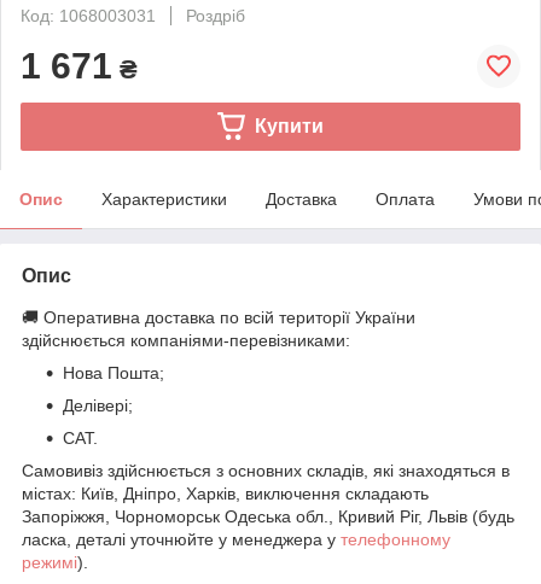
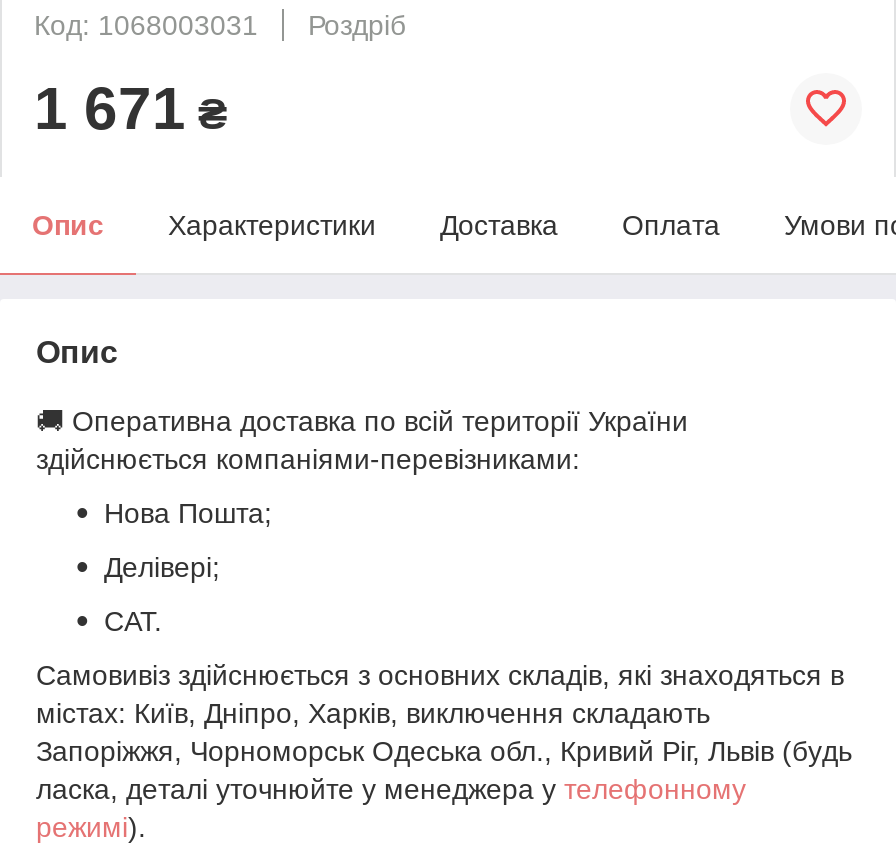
[255,116,324,136] Купити -> none

